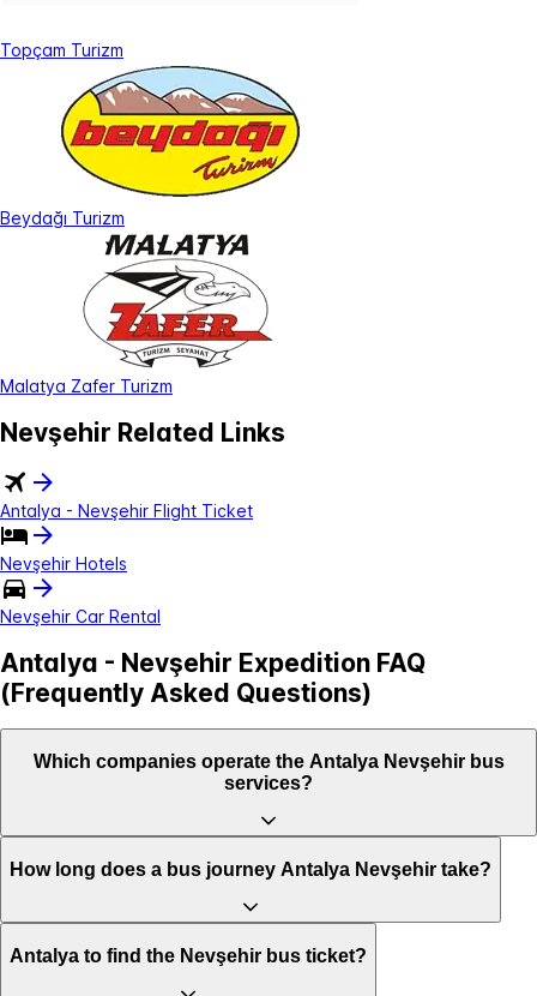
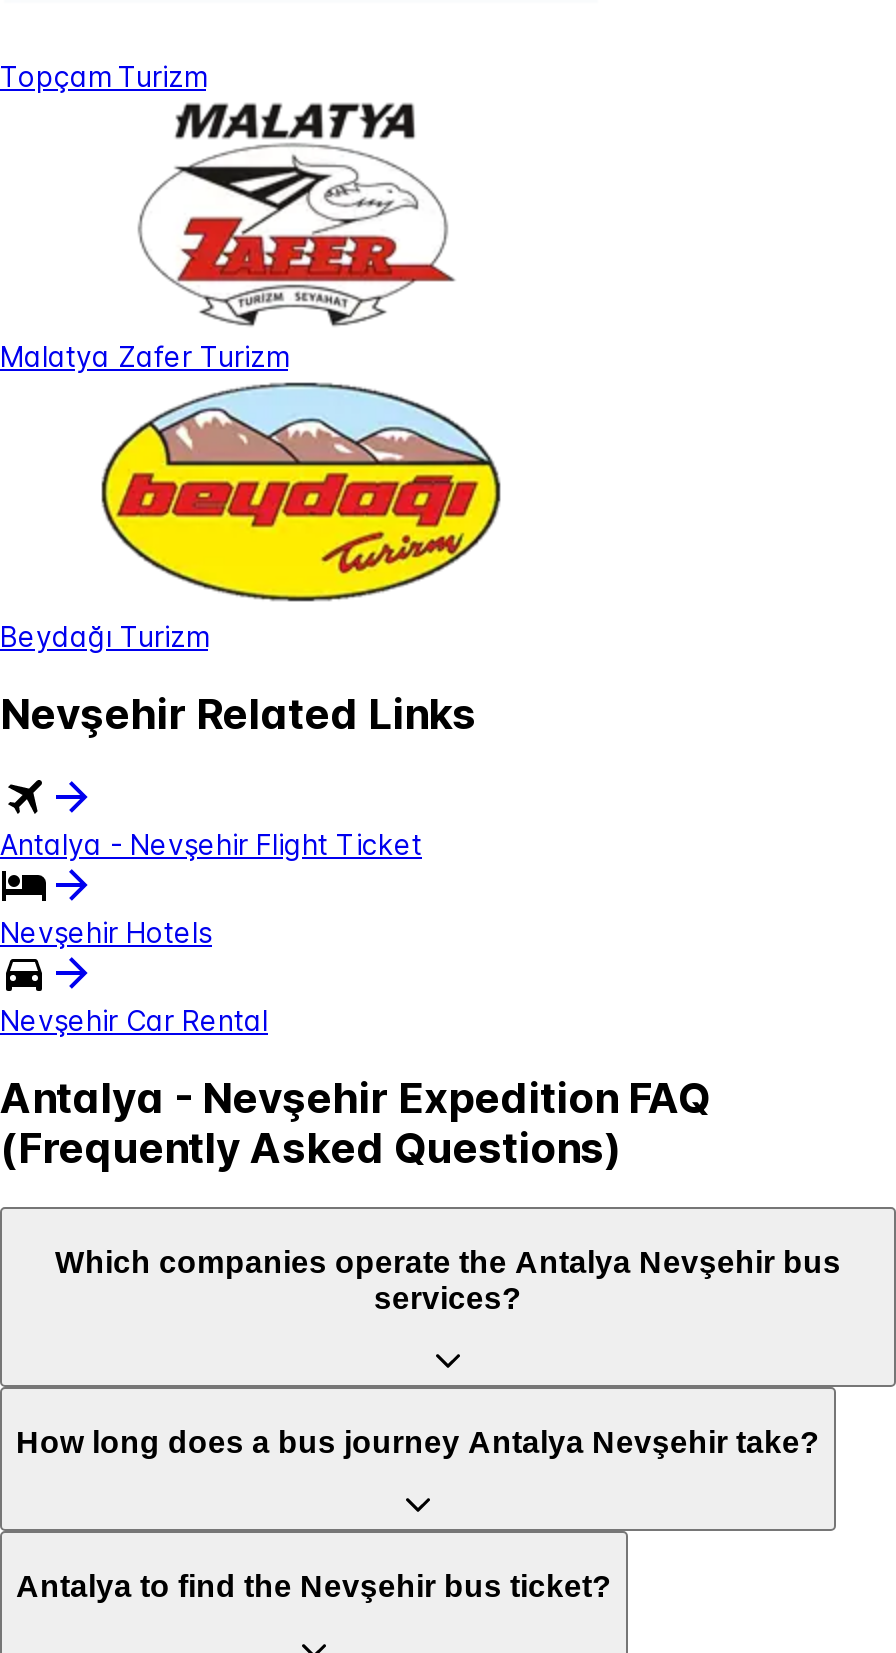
moved [0,65,302,228] -> [0,381,504,654]: [image] | Beydağı Turizm
moved [0,233,272,396] -> [0,101,454,374]: [image] | Malatya Zafer Turizm

